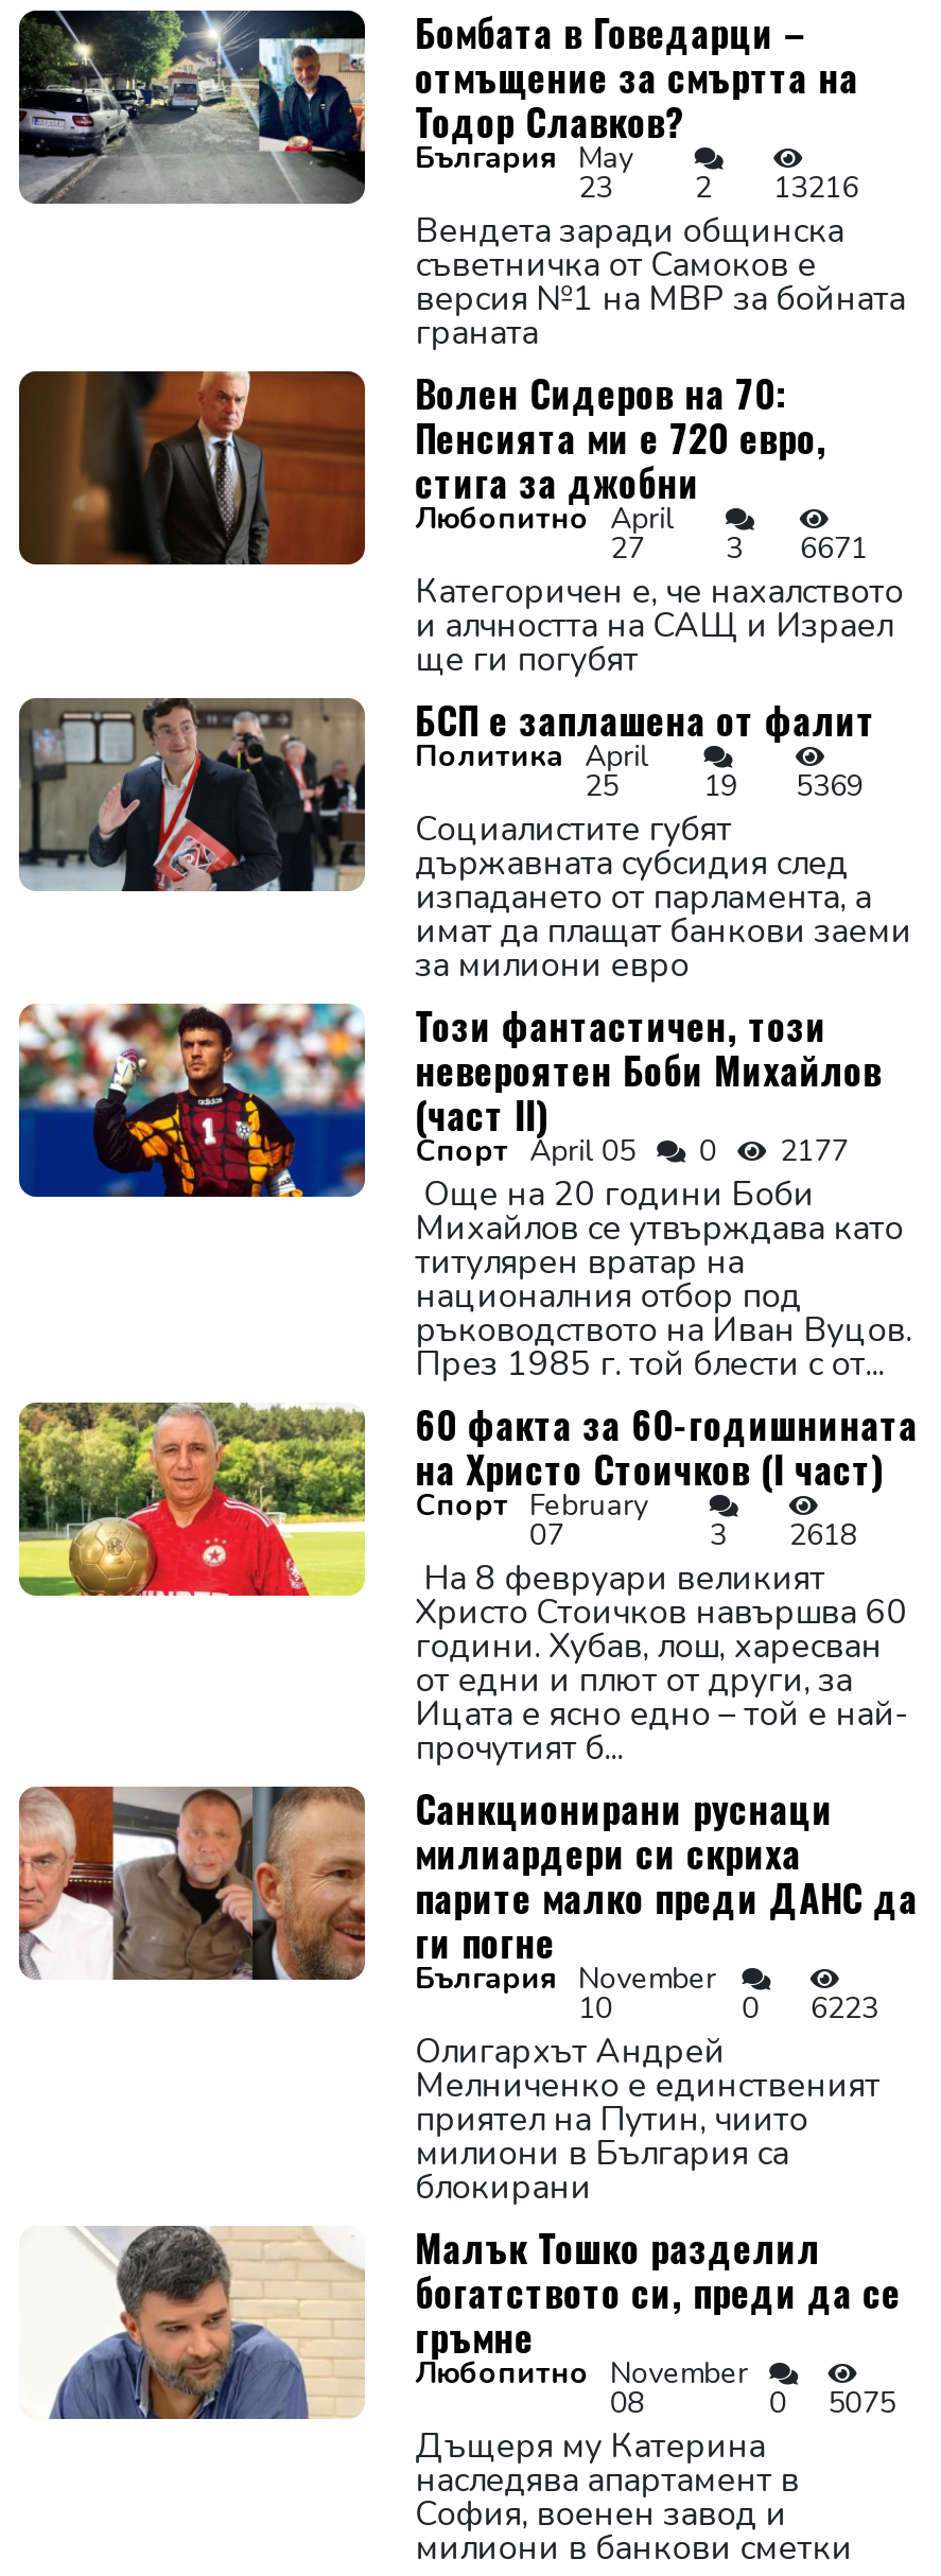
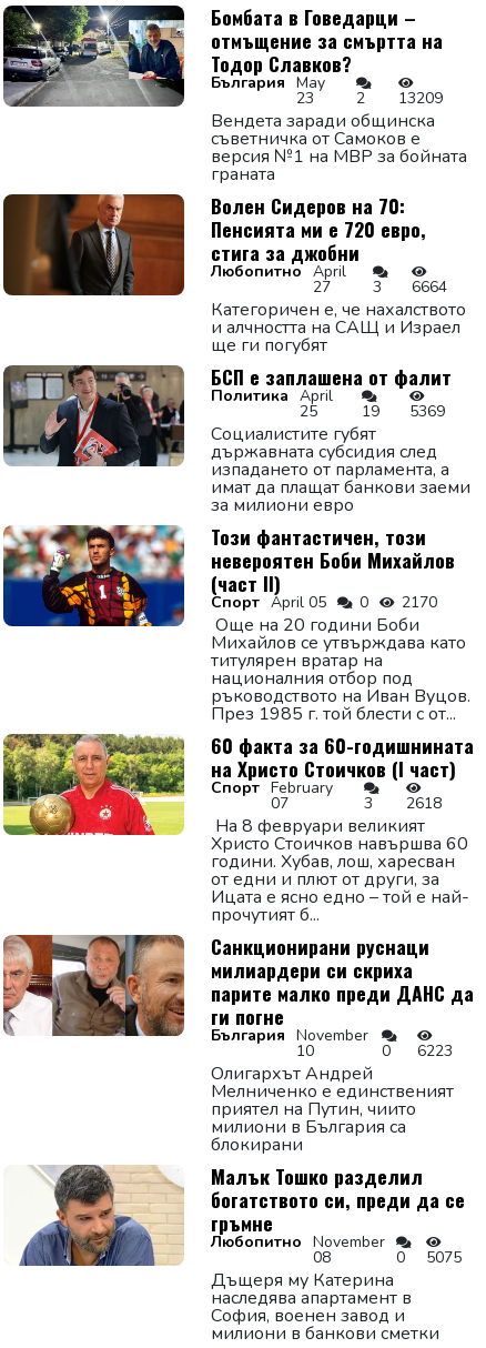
[695,168,858,208] 2 13216 -> [357,88,442,109] 2 13209
[726,528,868,569] 3 6671 -> [373,276,447,298] 3 6664
[415,1131,848,1171] Спорт April 05 0 2177 -> [210,592,437,613] Спорт April 05 0 2170

